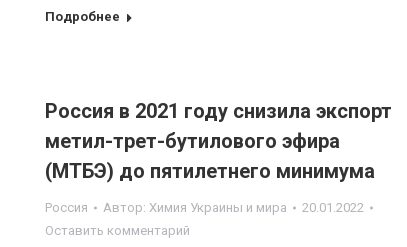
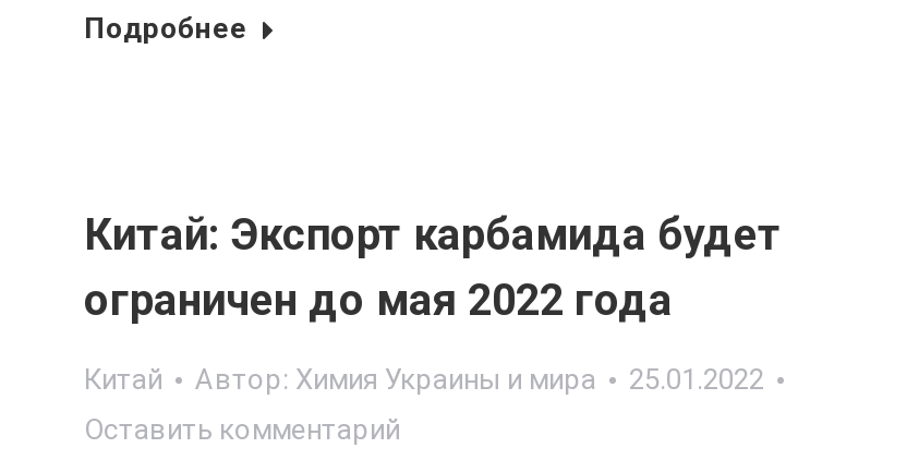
[45,99,392,183] Россия в 2021 году снизила экспорт | метил-трет-бутилового эфира | (МТБЭ) до пятилетнего минимума -> [84,208,782,326] Китай: Экспорт карбамида будет | ограничен до мая 2022 года
[45,200,88,215] Россия -> [84,363,162,396] Китай
[302,200,364,215] 20.01.2022 -> [629,363,764,396] 25.01.2022

